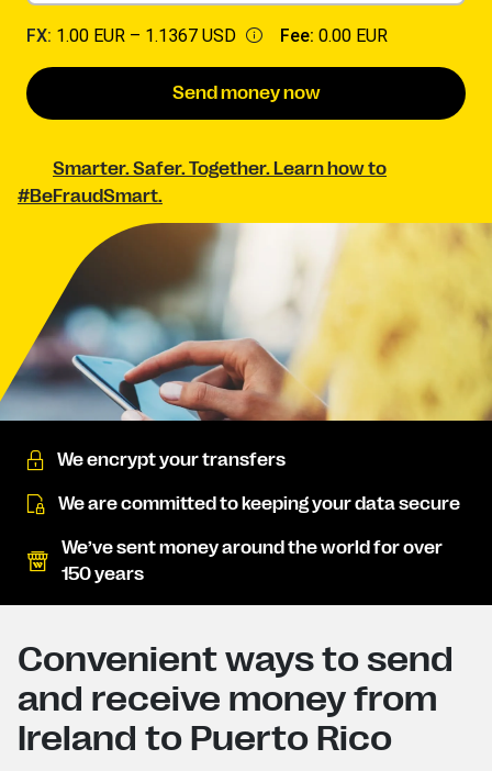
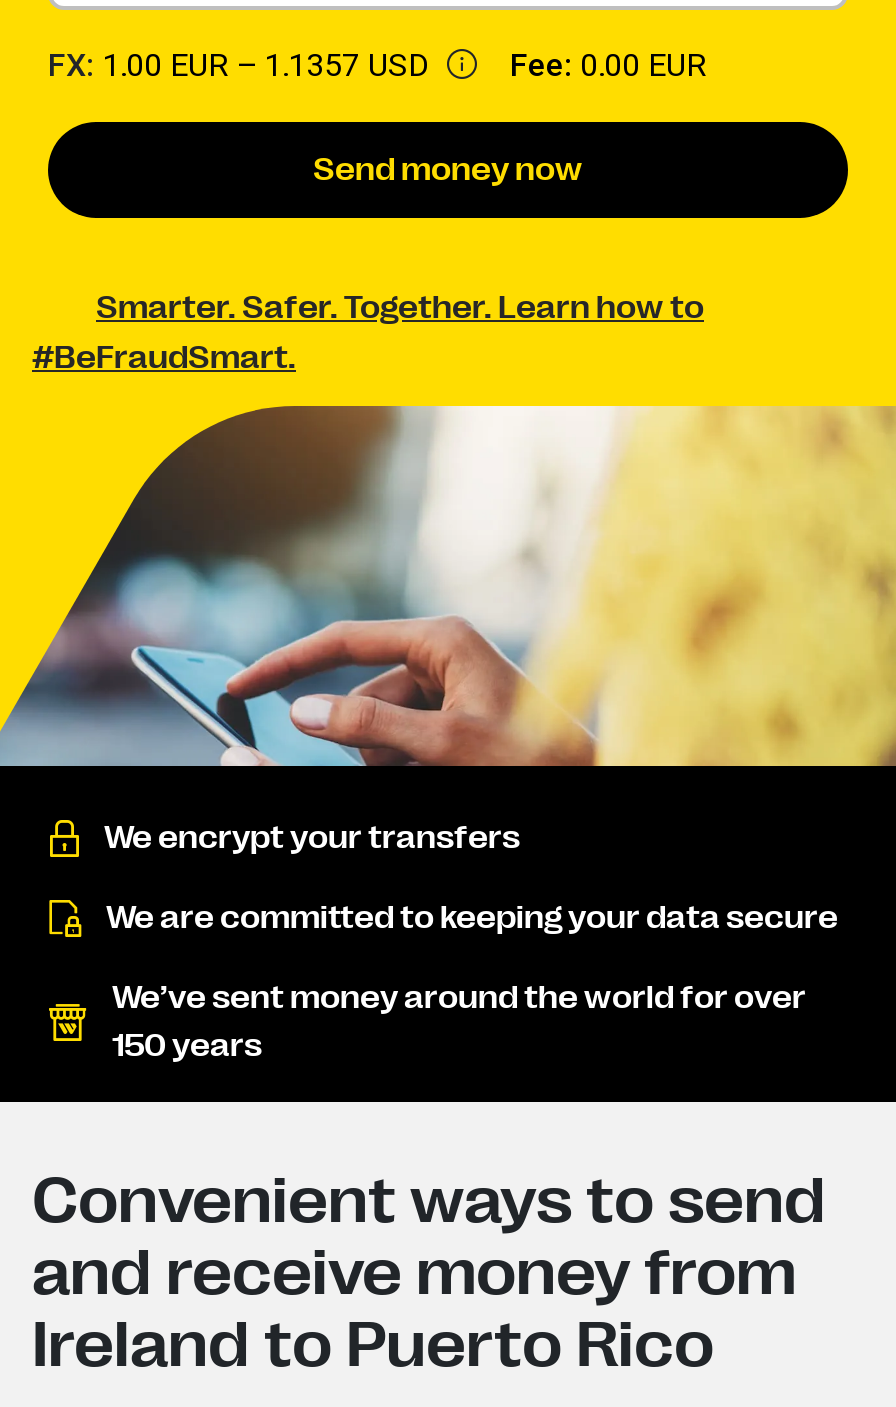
[26,24,388,46] FX: 1.00 EUR – 1.1367 USD Fee: 0.00 EUR -> [48,44,706,84] FX: 1.00 EUR – 1.1357 USD Fee: 0.00 EUR

